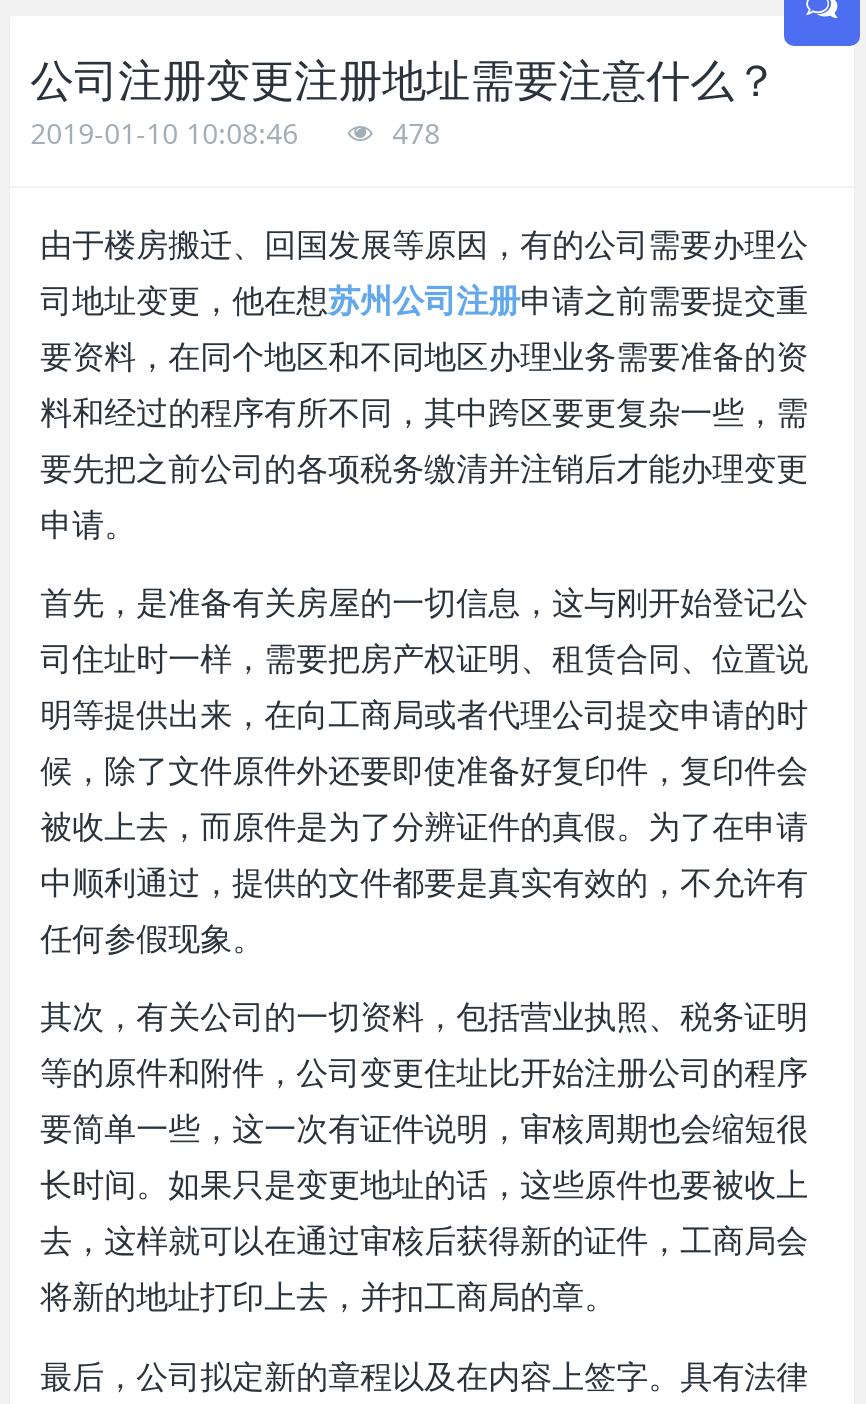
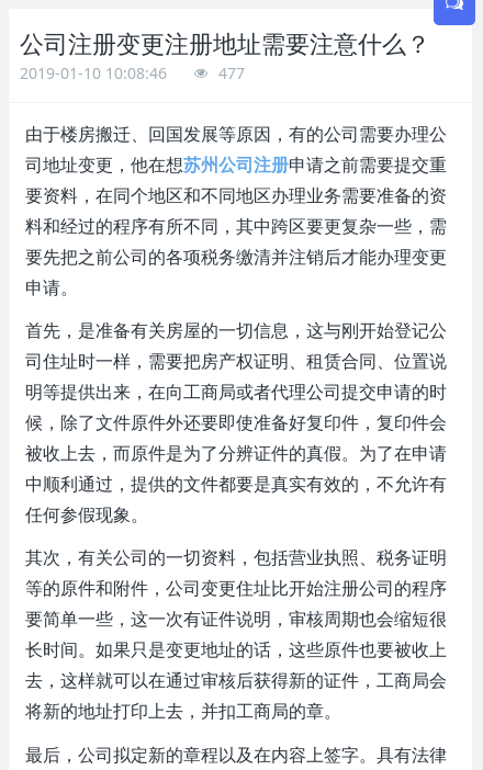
[392,114,440,152] 478 -> [219,63,245,83] 477

